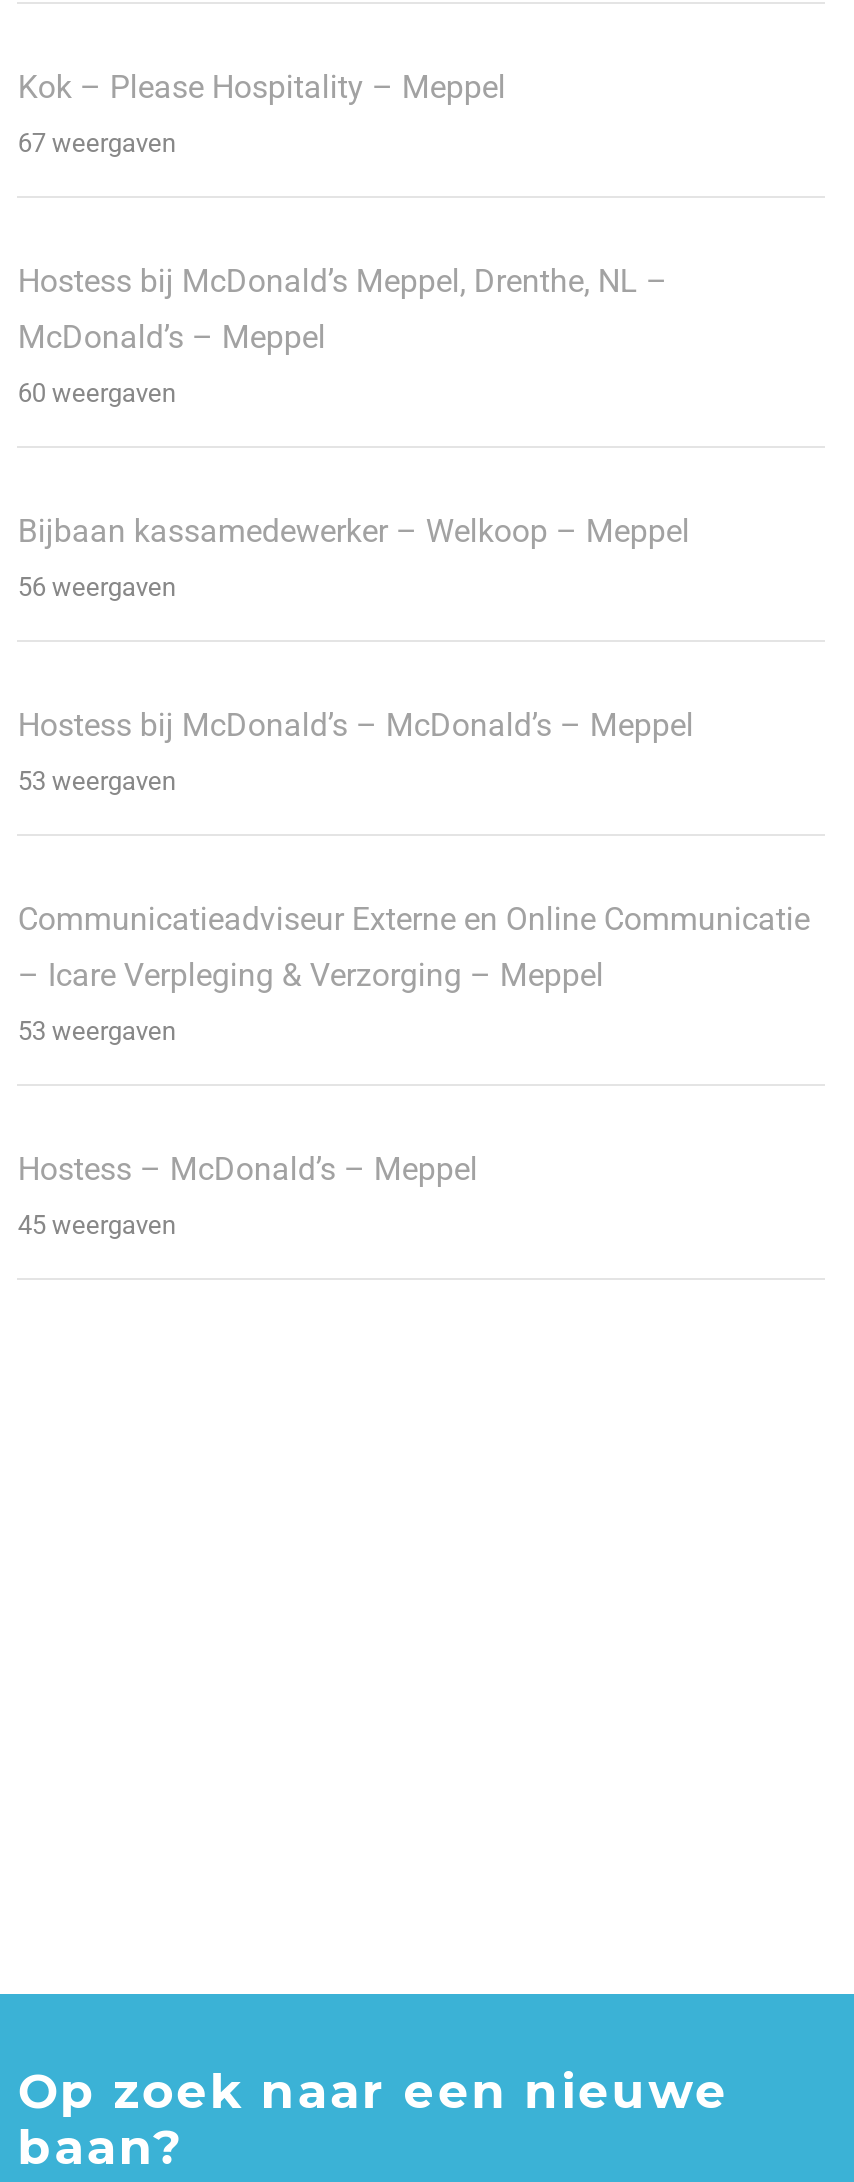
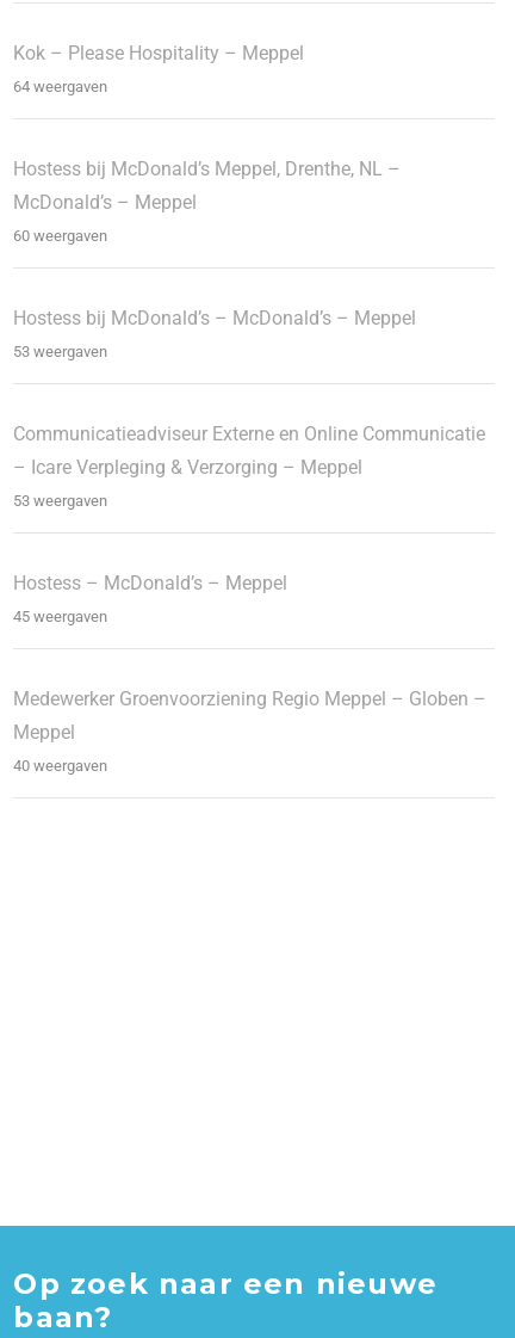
[18,127,176,157] 67 weergaven -> [14,77,108,95] 64 weergaven
[18,511,690,601] Bijbaan kassamedewerker – Welkoop – Meppel | 56 weergaven -> none
moved [18,705,810,1239] -> [14,306,486,625]: Hostess bij McDonald’s – McDonald’s – Meppel | 53 weergaven | Communicatieadviseur Externe en Online Communicatie | – Icare Verpleging & Verzorging – Meppel | 53 weergaven | Hostess – McDonald’s – Meppel | 45 weergaven
none -> [14,687,487,774] Medewerker Groenvoorziening Regio Meppel – Globen – | Meppel | 40 weergaven

